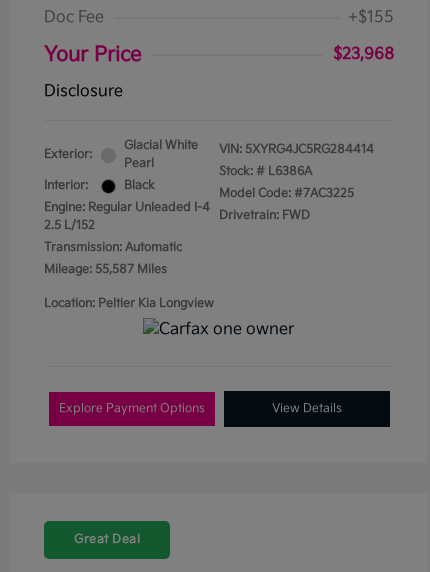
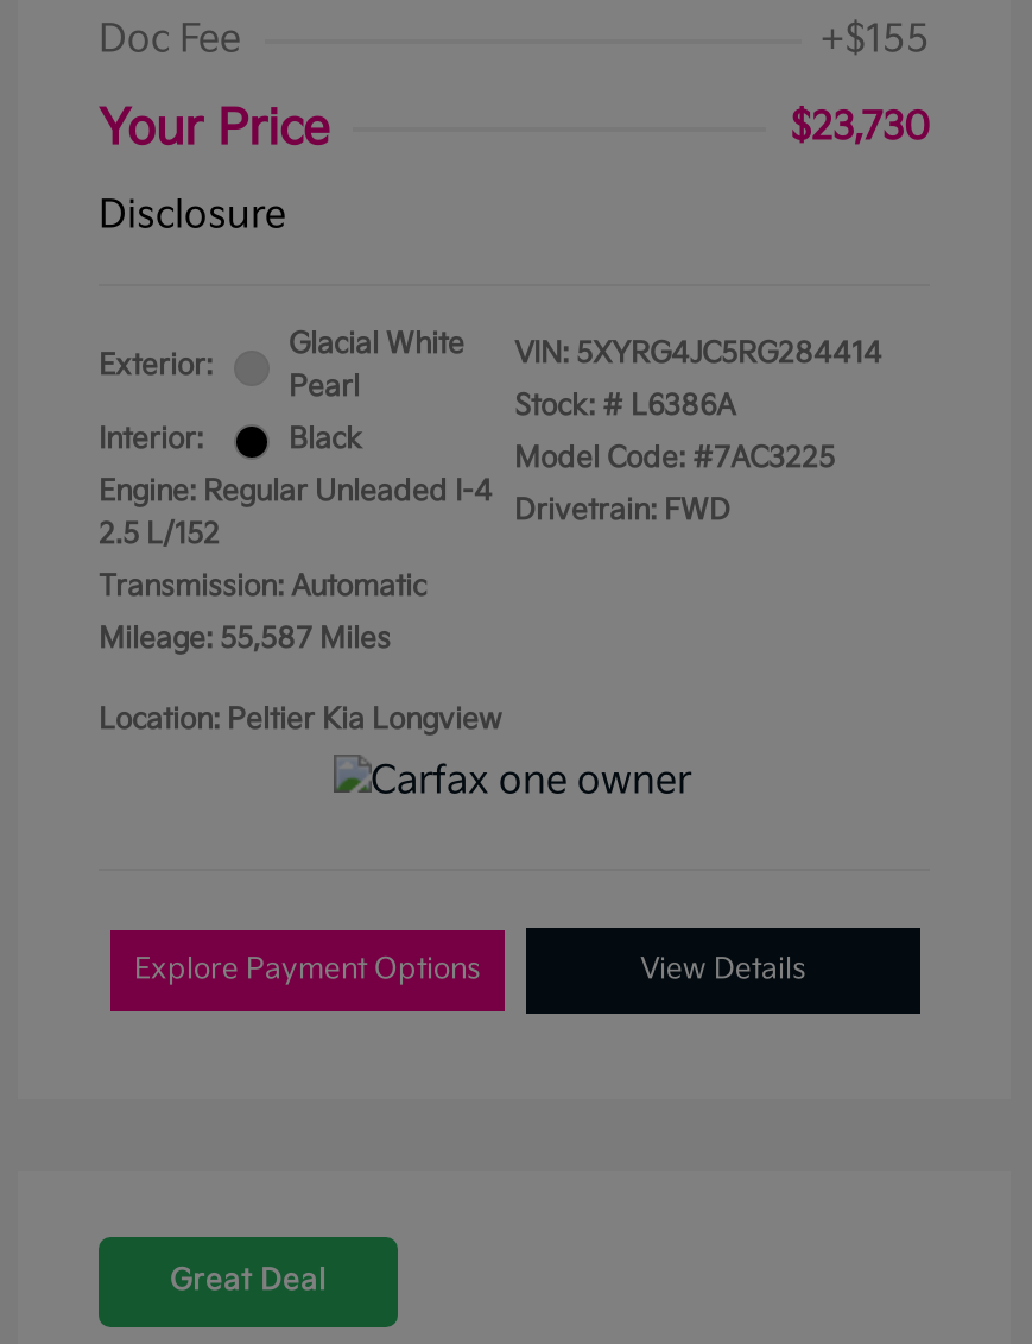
[333,45,394,64] $23,968 -> [790,106,930,151] $23,730

